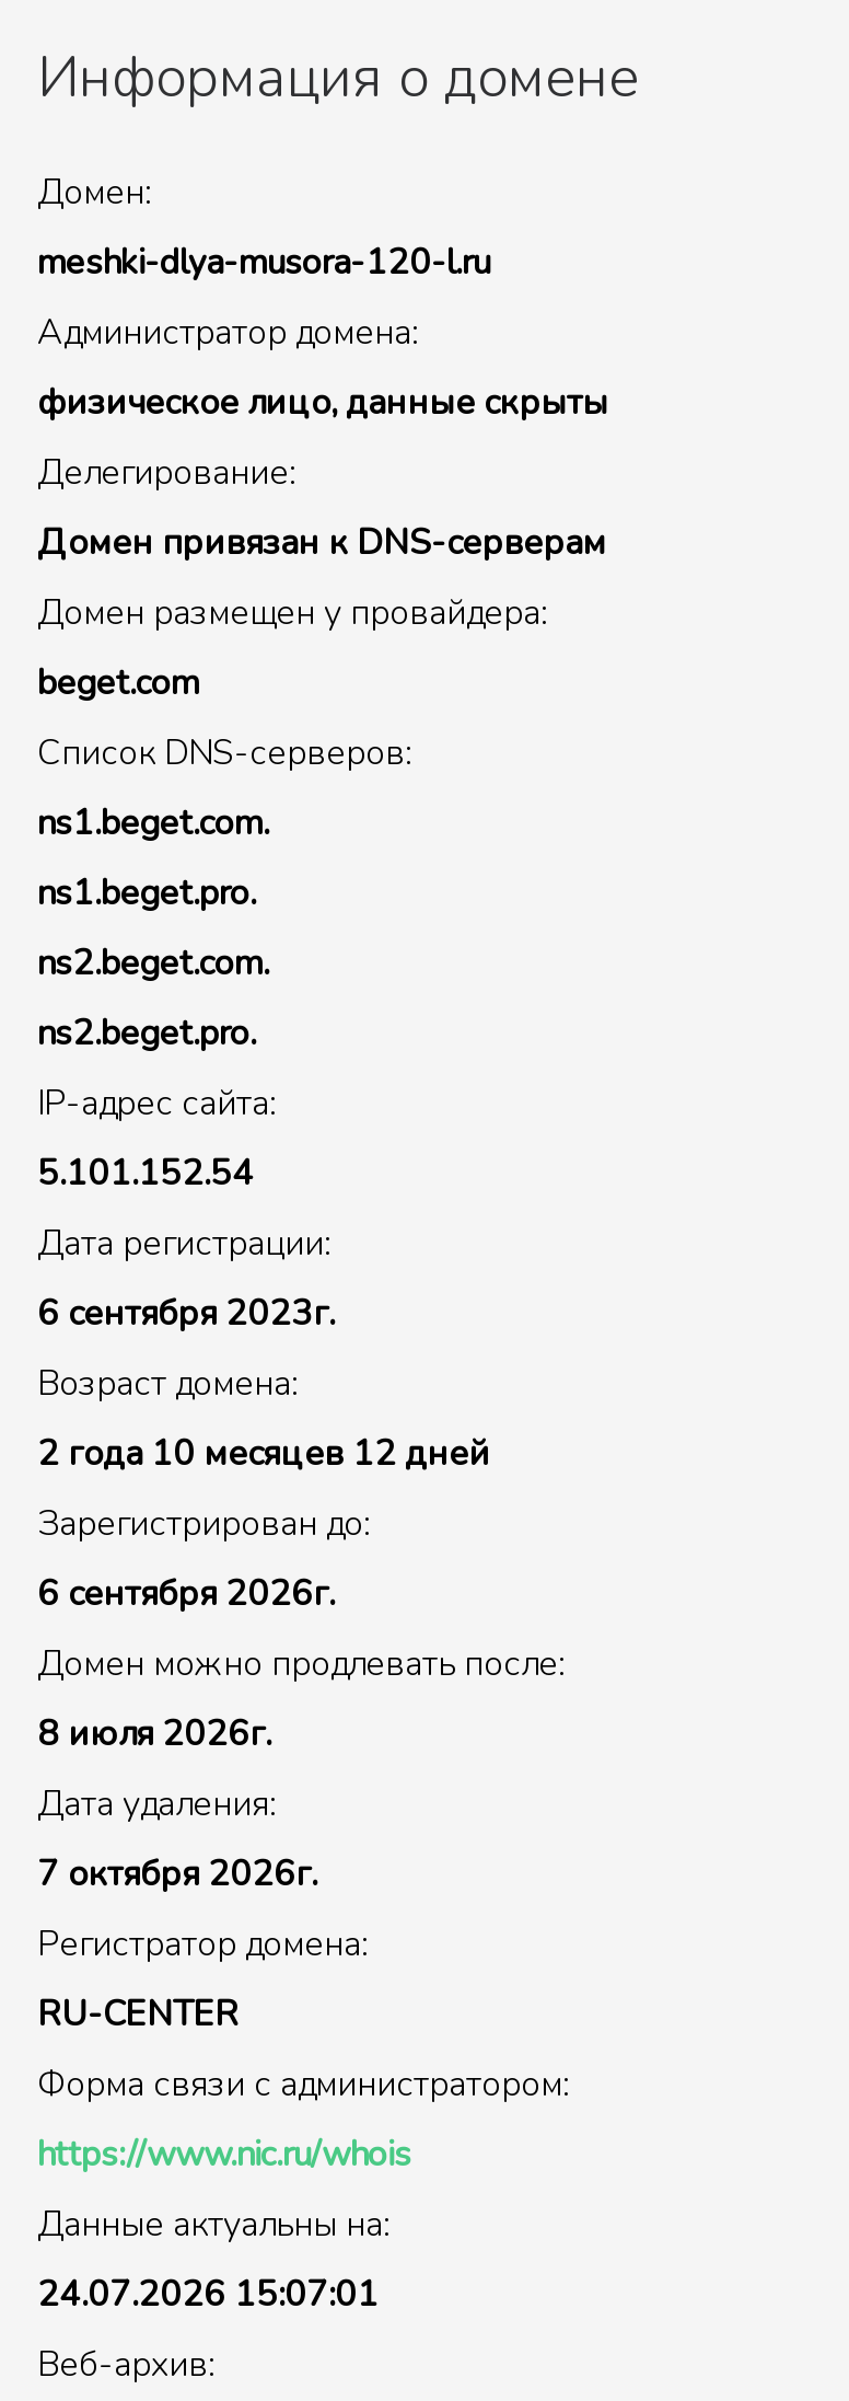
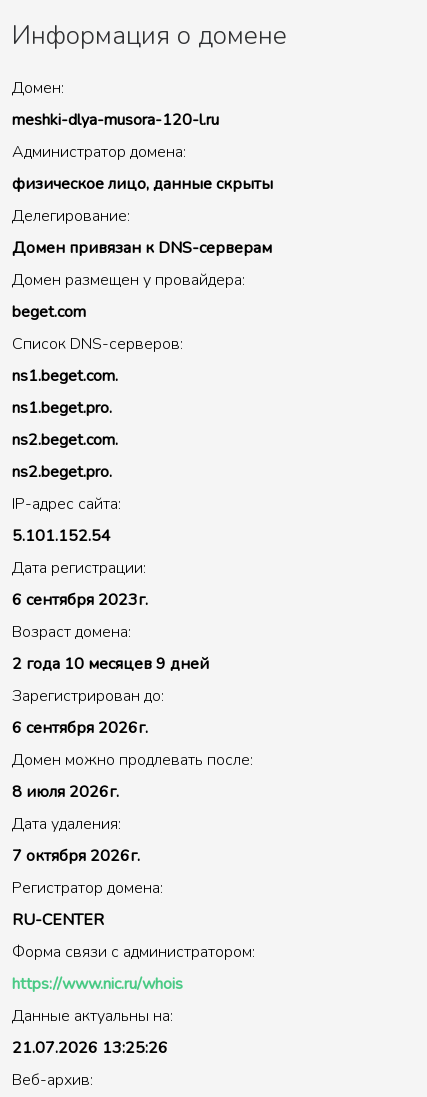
[37,1430,490,1478] 2 года 10 месяцев 12 дней -> [12,653,209,675] 2 года 10 месяцев 9 дней
[37,2271,379,2319] 24.07.2026 15:07:01 -> [12,1037,168,1059] 21.07.2026 13:25:26

